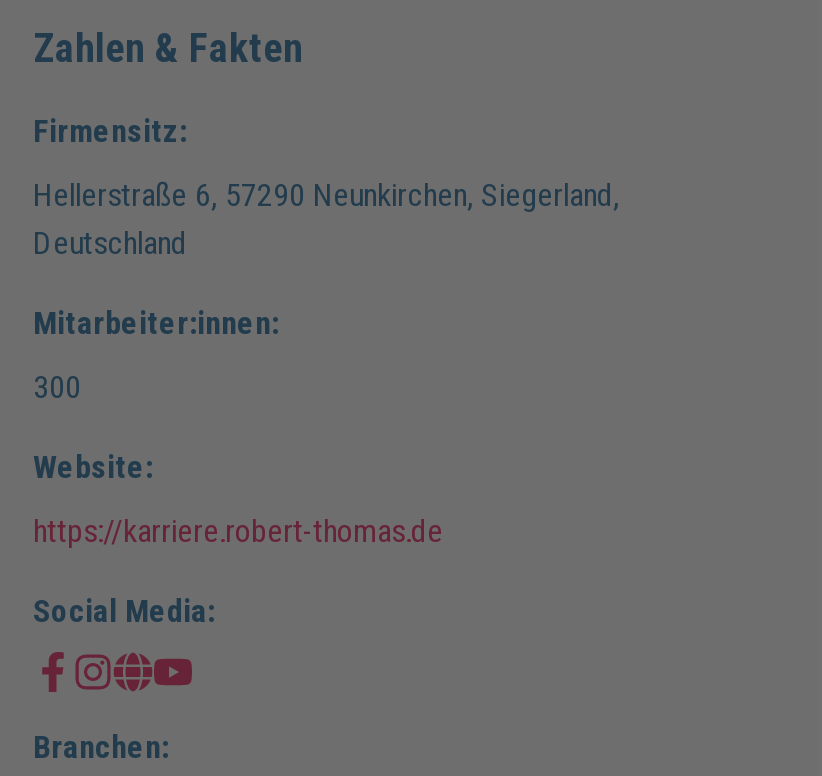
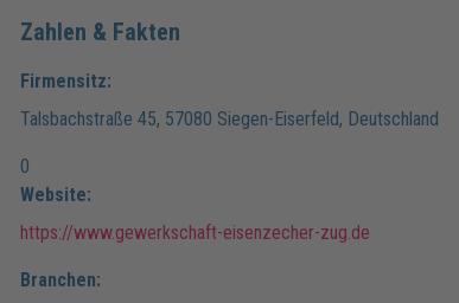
[33,176,619,406] Hellerstraße 6, 57290 Neunkirchen, Siegerland, | Deutschland | Mitarbeiter:innen: | 300 -> [20,108,439,178] Talsbachstraße 45, 57080 Siegen-Eiserfeld, Deutschland | 0
[33,512,443,630] https://karriere.robert-thomas.de | Social Media: -> [20,221,370,244] https://www.gewerkschaft-eisenzecher-zug.de

